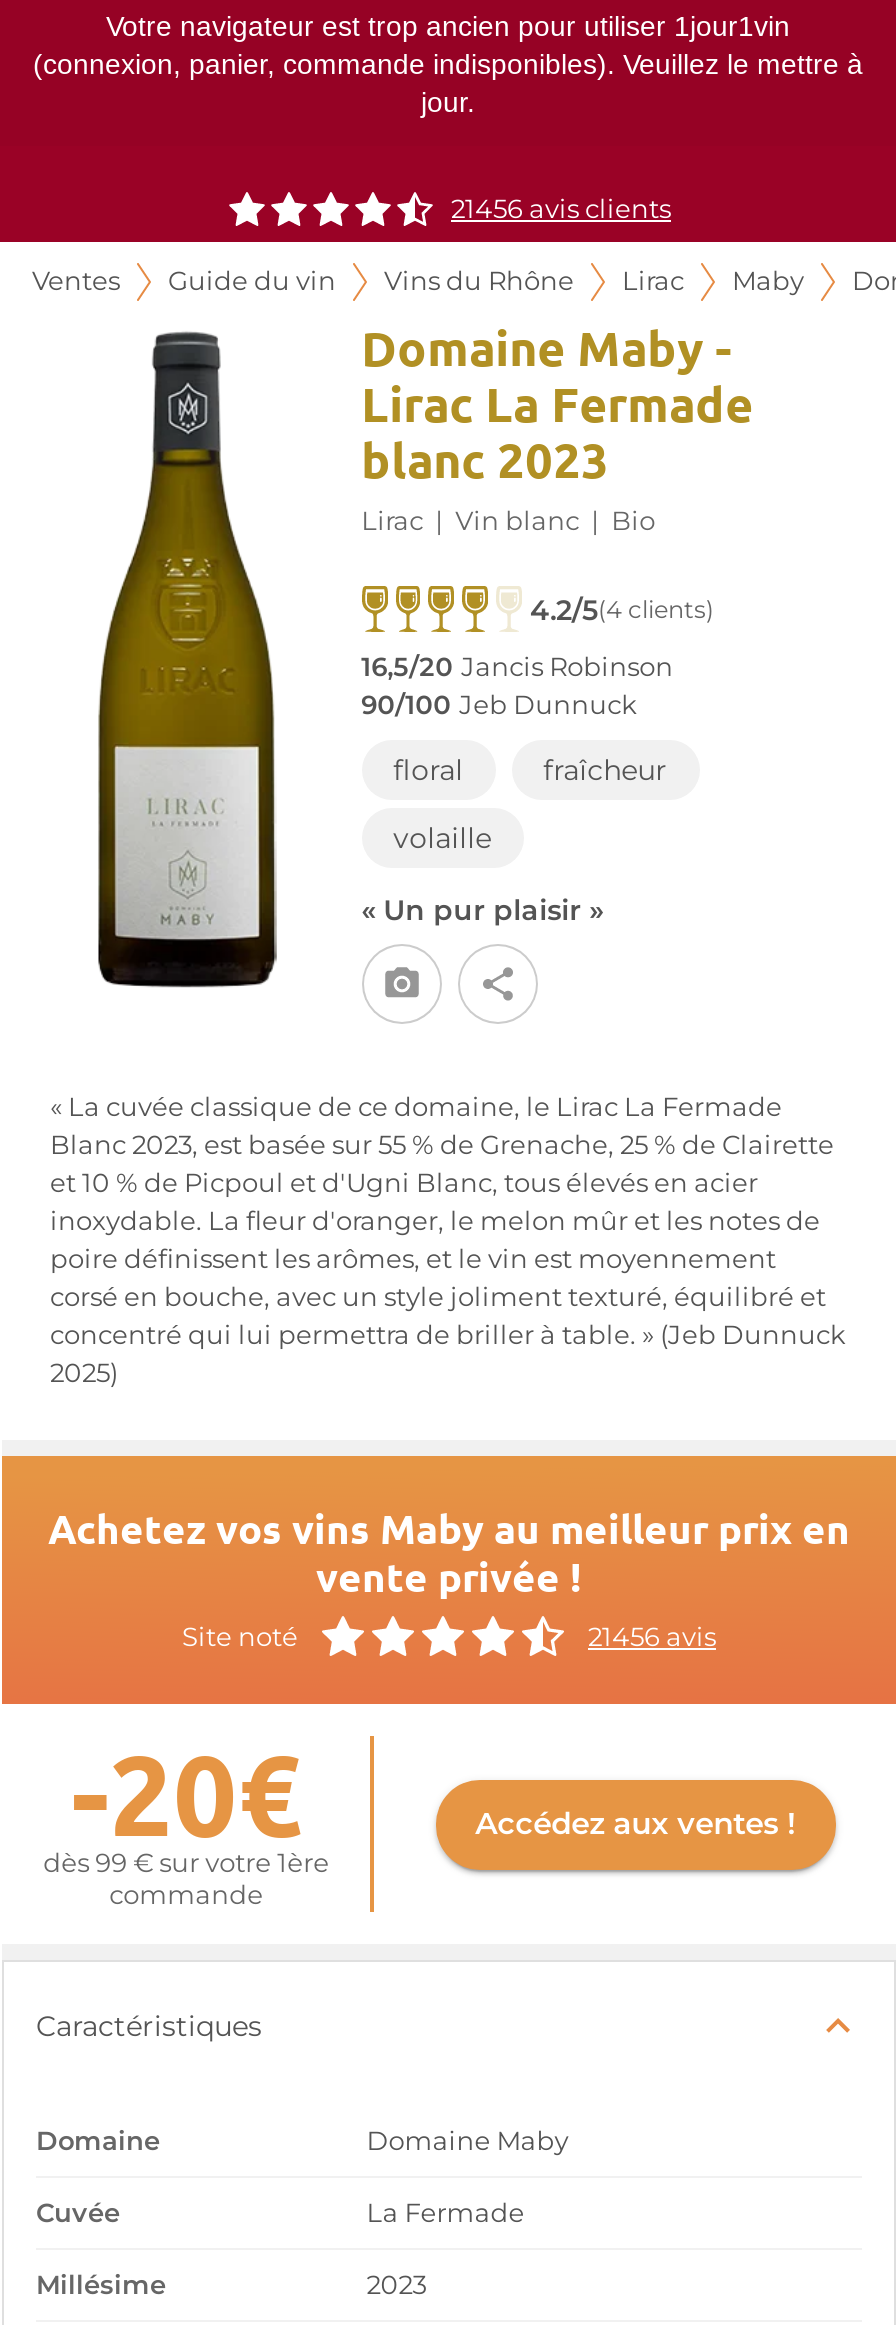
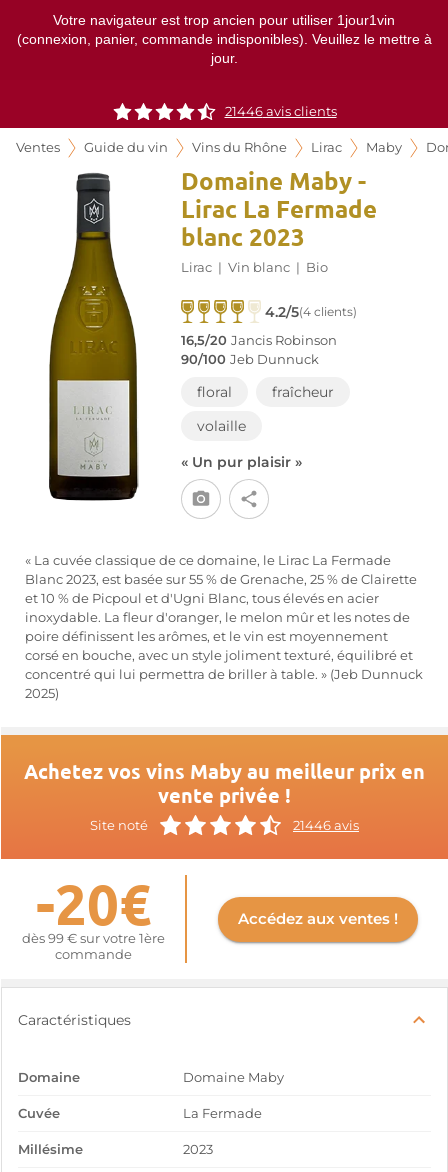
[451,194,671,224] 21456 avis clients -> [224,104,336,119] 21446 avis clients
[588,1621,716,1651] 21456 avis -> [293,817,359,832] 21446 avis

